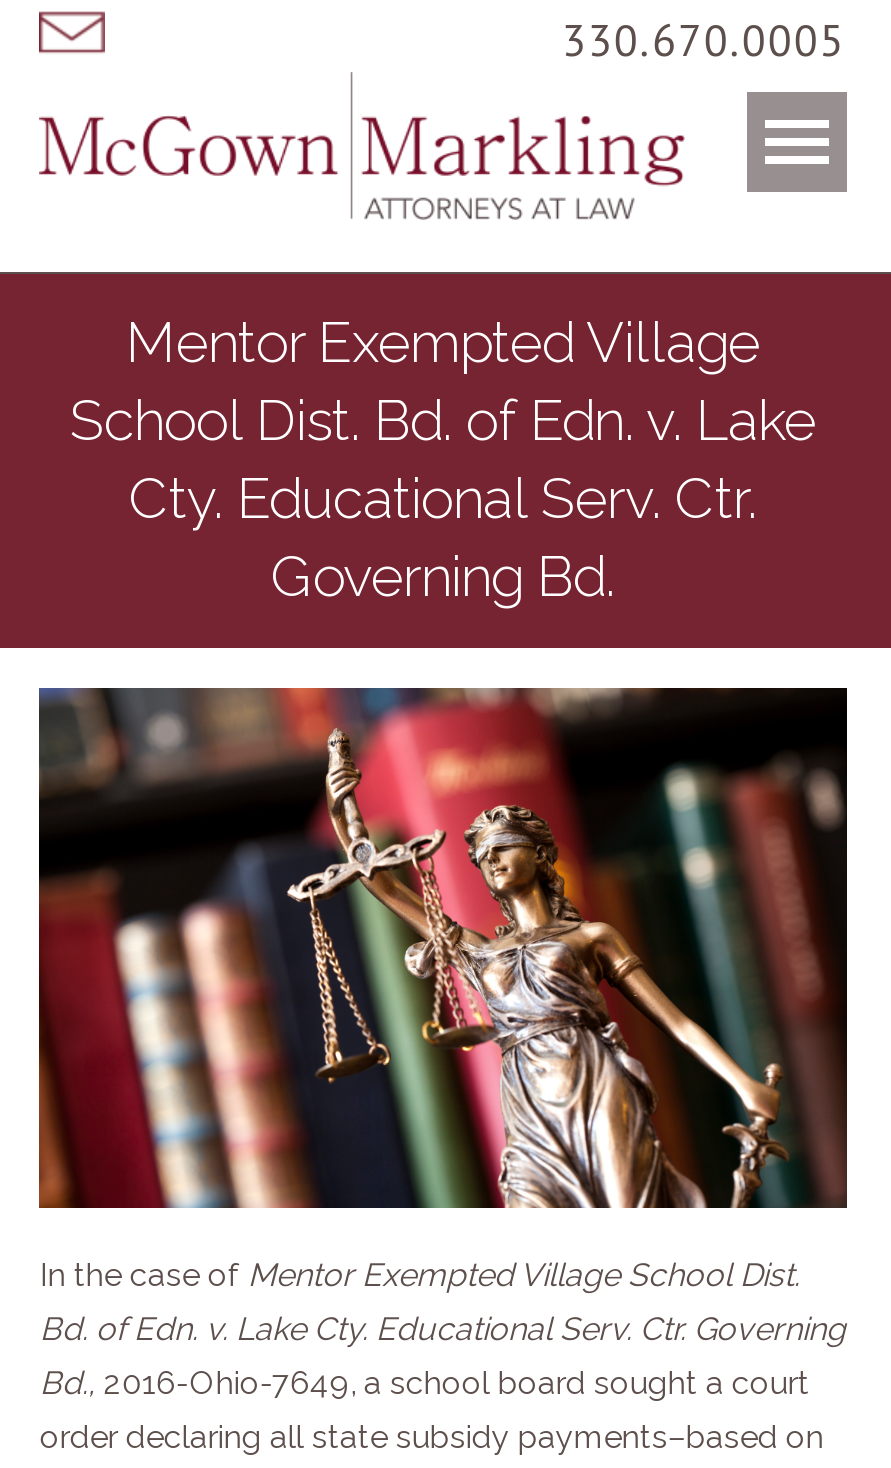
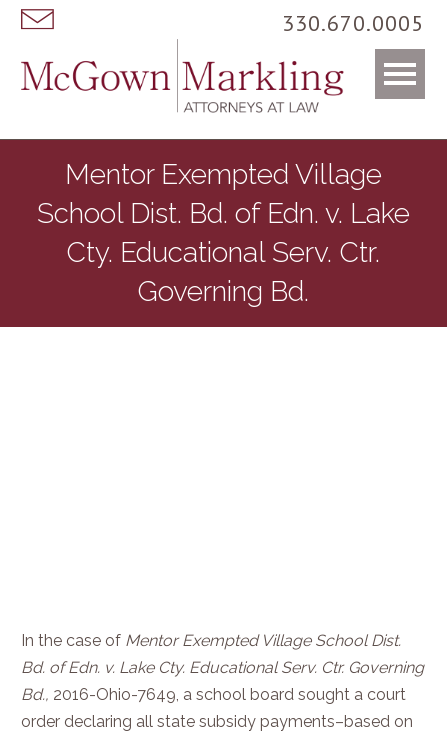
[37,686,849,1210] [image] -> none

